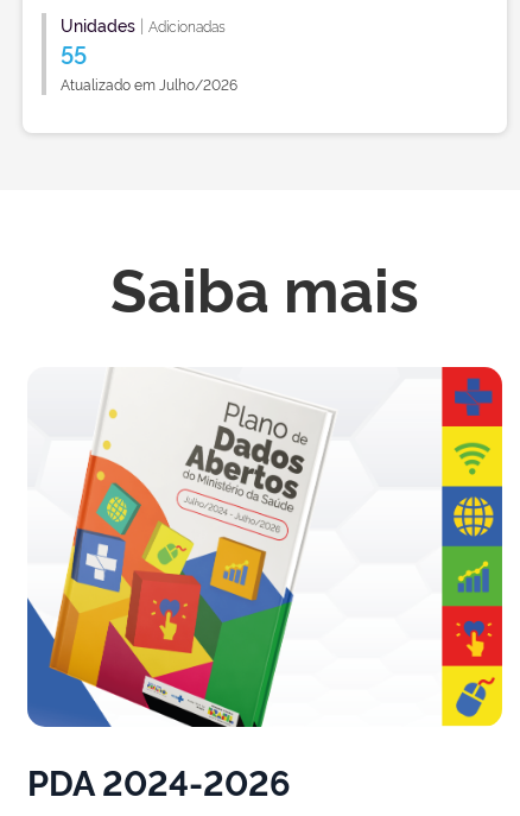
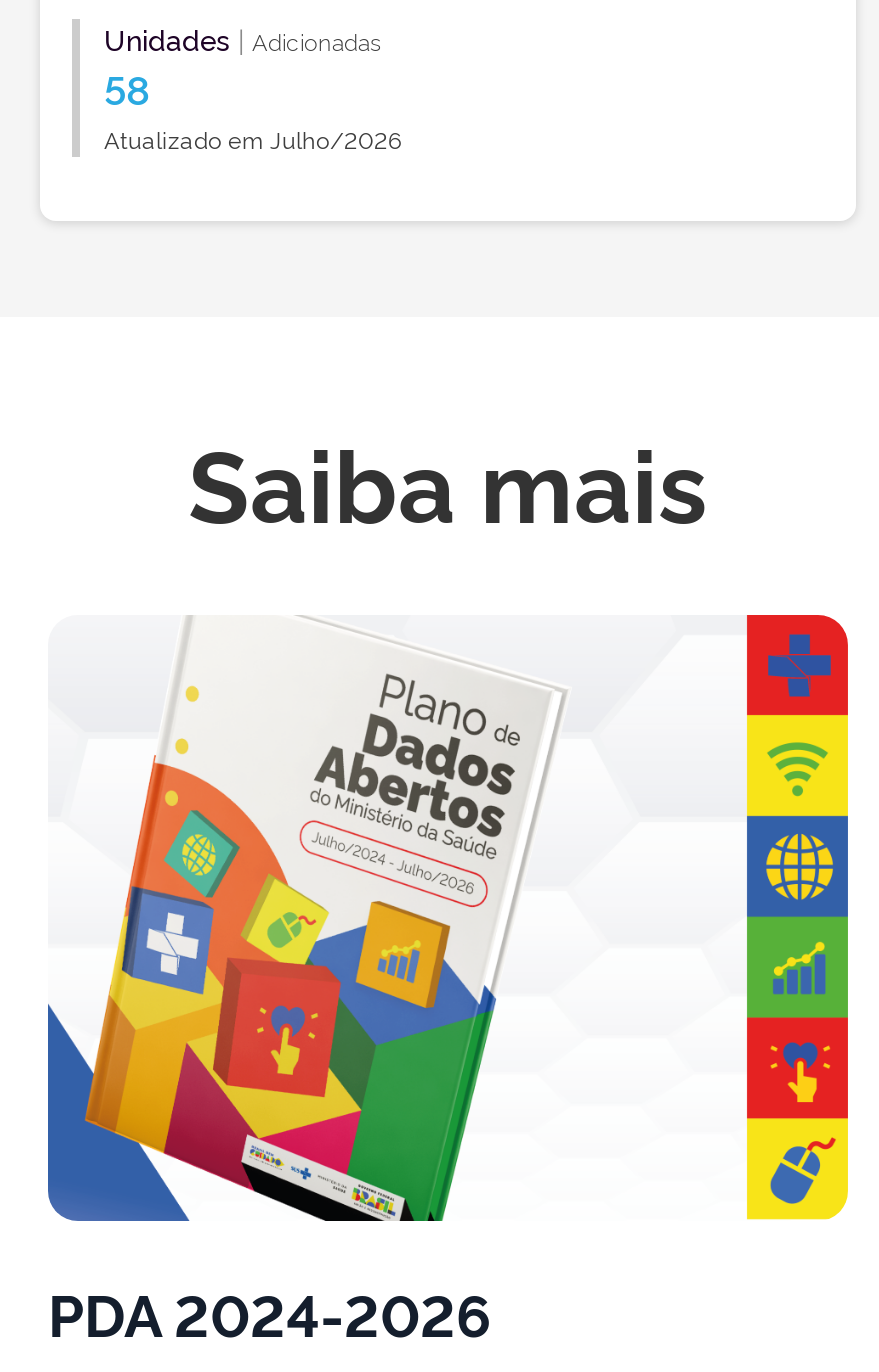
[61,36,87,69] 55 -> [104,58,150,114] 58

